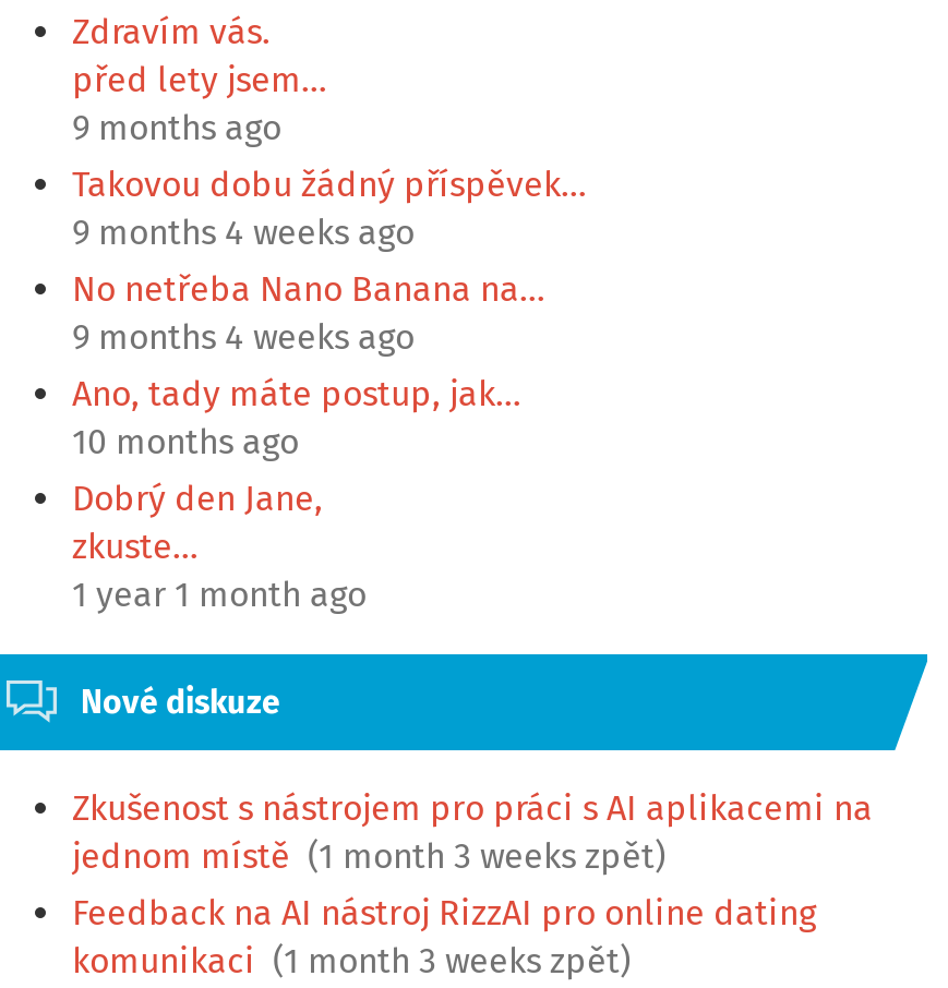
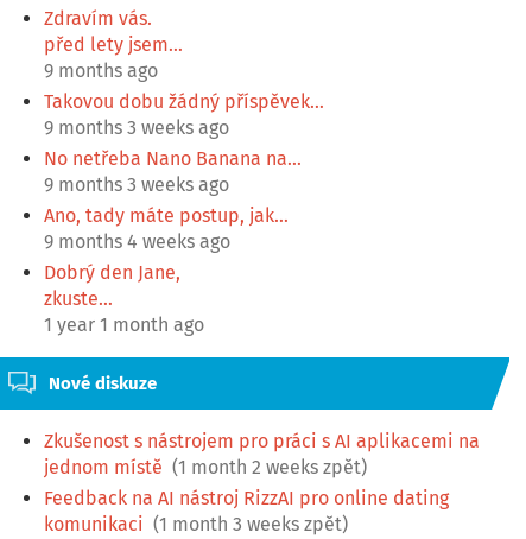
[72,210,415,252] 9 months 4 weeks ago -> [44,116,229,138] 9 months 3 weeks ago
[72,315,415,357] 9 months 4 weeks ago -> [44,173,229,195] 9 months 3 weeks ago
[72,420,299,461] 10 months ago -> [44,230,230,252] 9 months 4 weeks ago
[72,834,665,876] jednom místě (1 month 3 weeks zpět) -> [44,455,367,478] jednom místě (1 month 2 weeks zpět)

